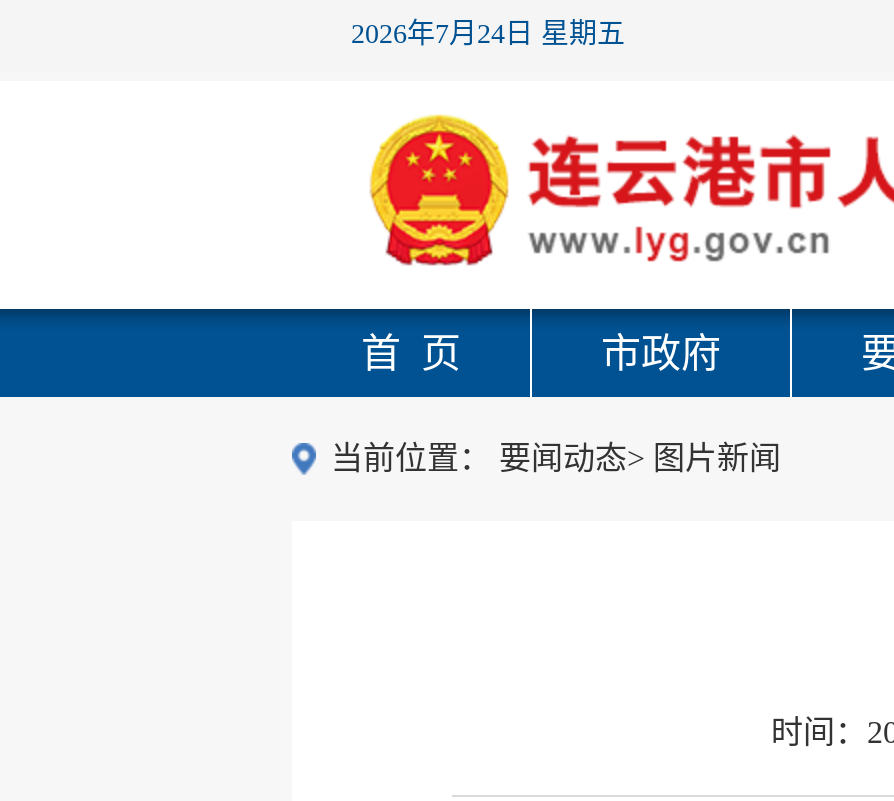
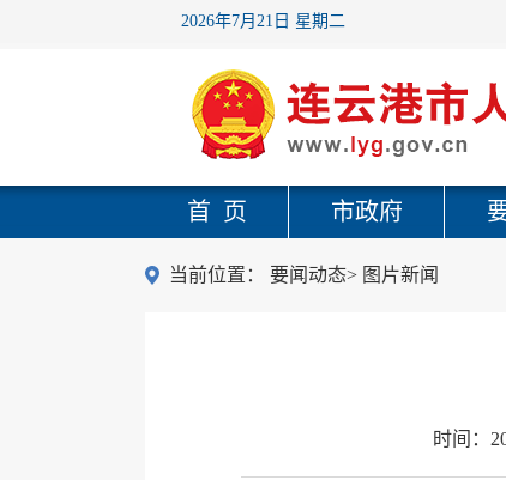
[351,19,625,49] 2026年7月24日 星期五 -> [180,12,345,30] 2026年7月21日 星期二

